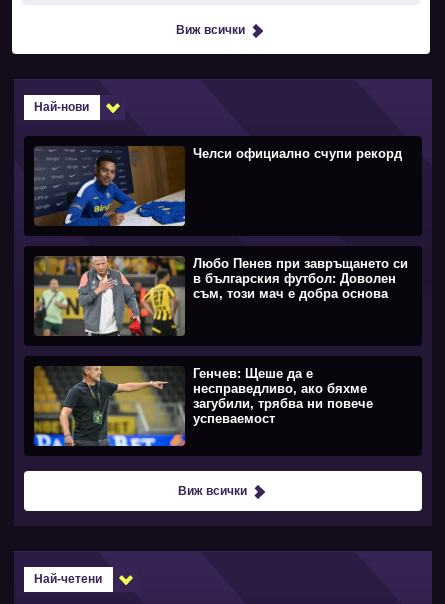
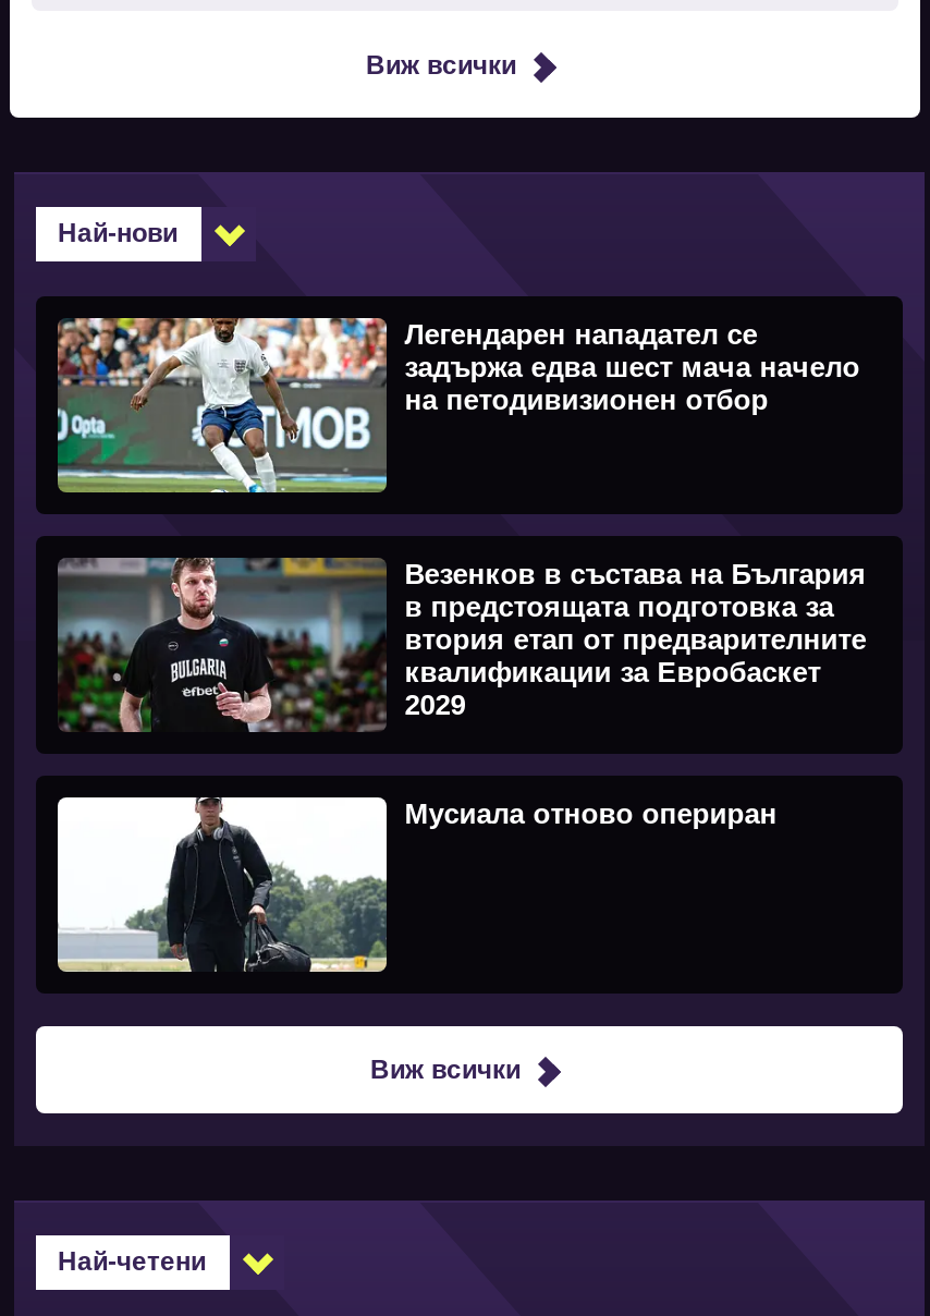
[34,146,402,227] [image] | Челси официално счупи рекорд -> [58,316,860,495] [image] | Легендарен нападател се | задържа едва шест мача начело | на петодивизионен отбор
[33,256,408,337] [image] | Любо Пенев при завръщането си | в българския футбол: Доволен | съм, този мач е добра основа -> [58,558,866,732] [image] | Везенков в състава на България | в предстоящата подготовка за | втория етап от предварителните | квалификации за Евробаскет | 2029
[33,365,373,447] [image] | Генчев: Щеше да е | несправедливо, ако бяхме | загубили, трябва ни повече | успеваемост -> [56,795,777,974] [image] | Мусиала отново опериран

